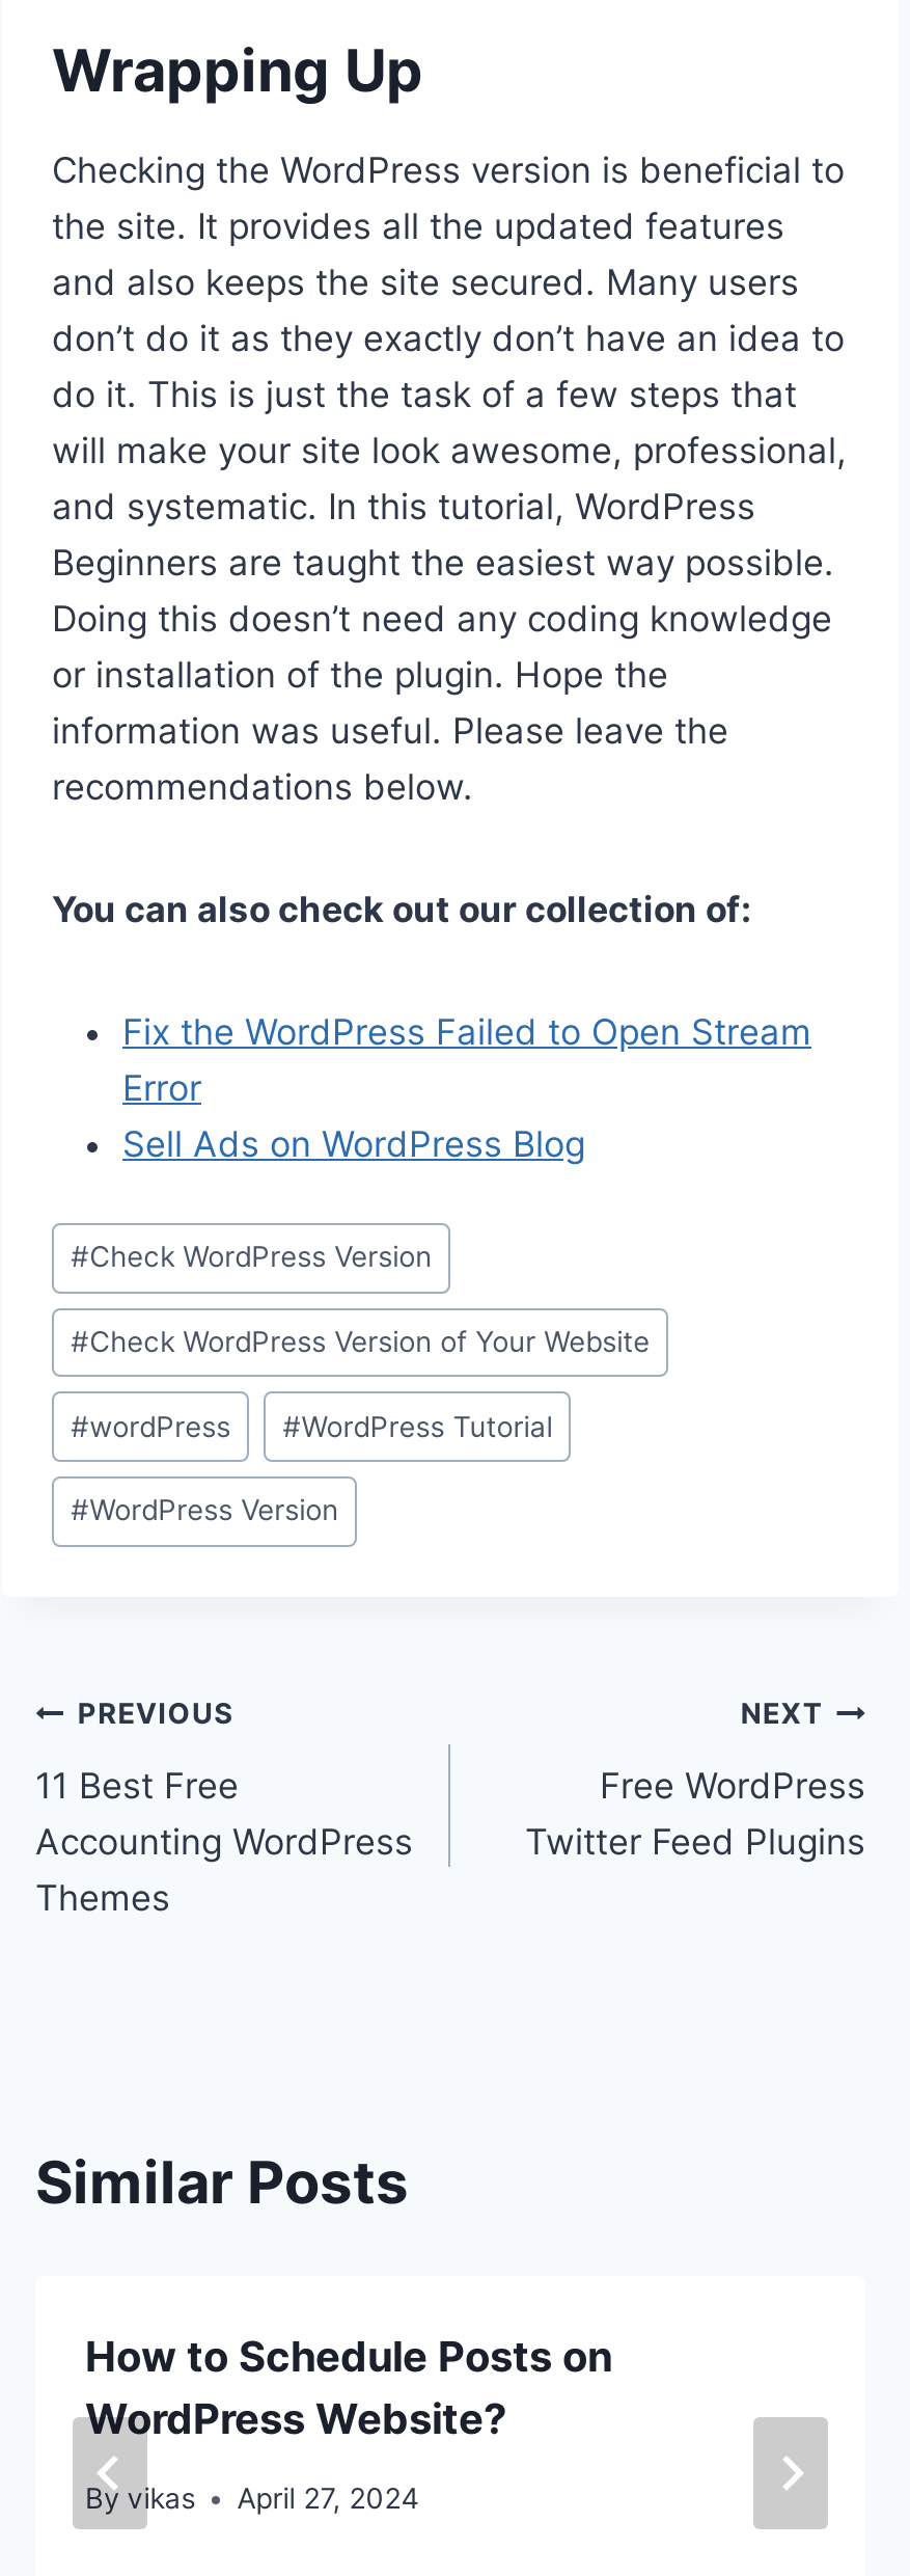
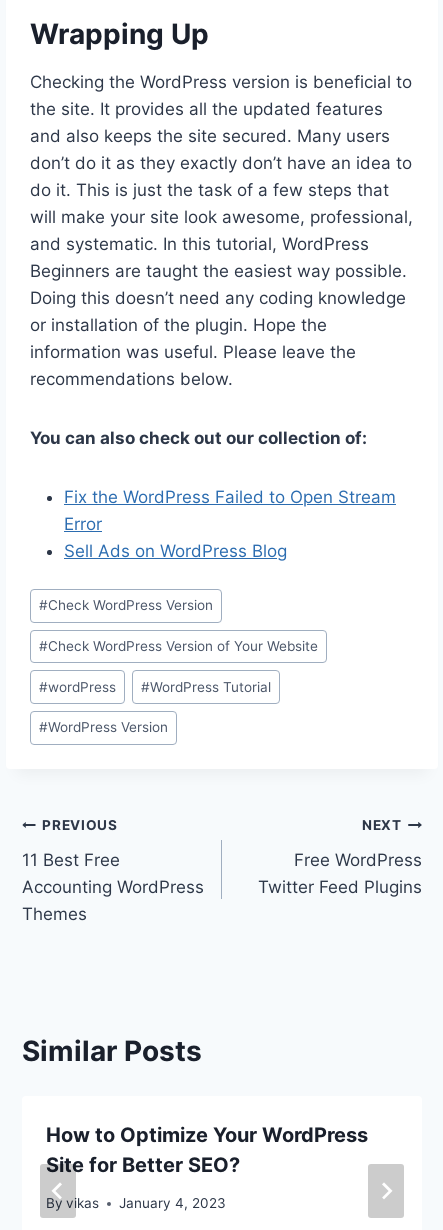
[85,2331,612,2444] How to Schedule Posts on | WordPress Website? -> [46,1123,368,1177] How to Optimize Your WordPress | Site for Better SEO?
[85,2482,420,2515] By vikas April 27, 2024 -> [46,1195,226,1211] By vikas January 4, 2023

